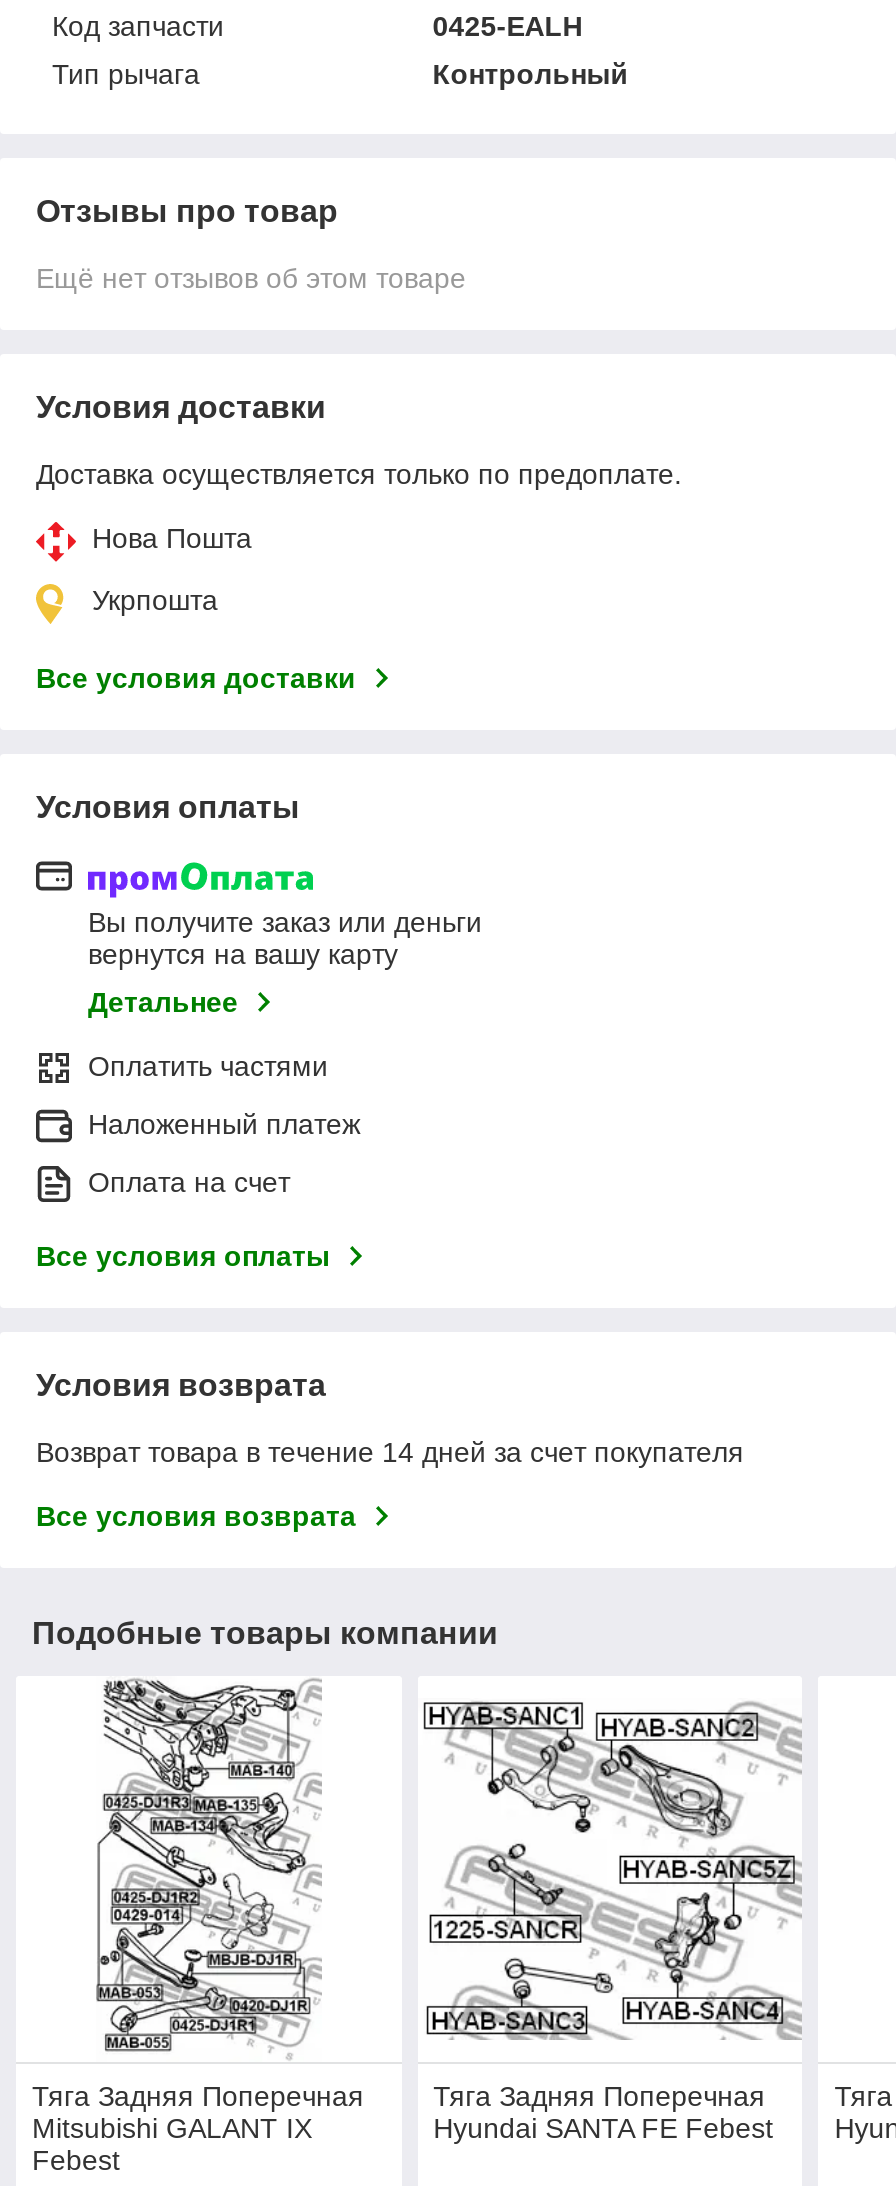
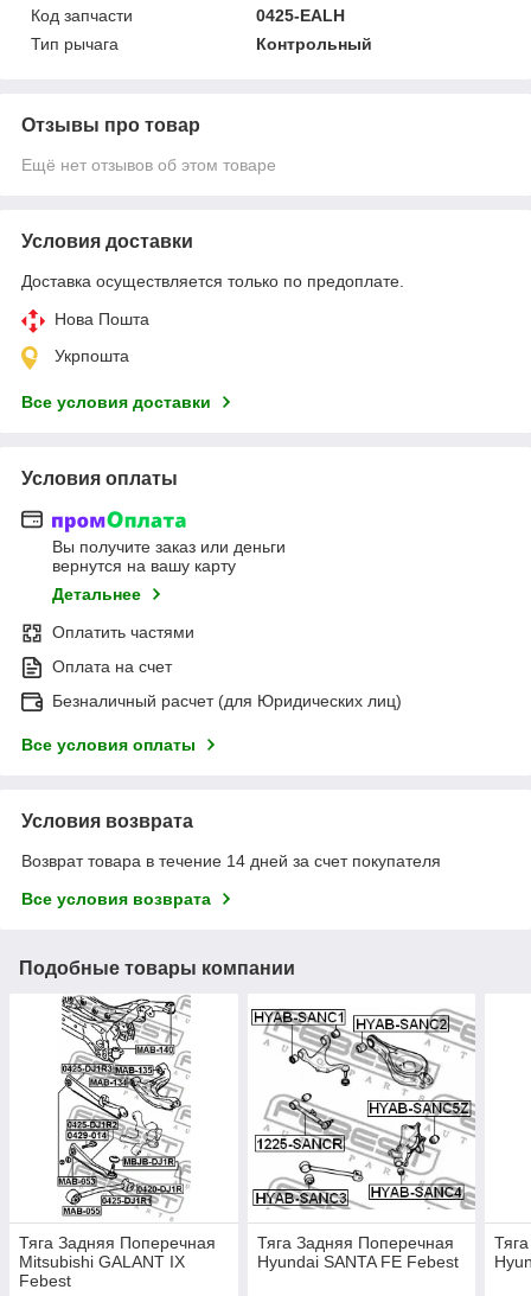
[88,1108,360,1140] Наложенный платеж -> none
moved [88,1166,290,1198] -> [52,657,172,676]: Оплата на счет
none -> [52,692,402,710] Безналичный расчет (для Юридических лиц)

